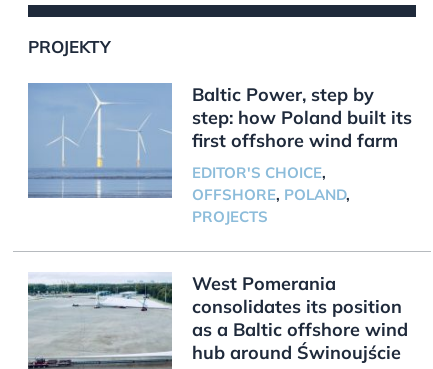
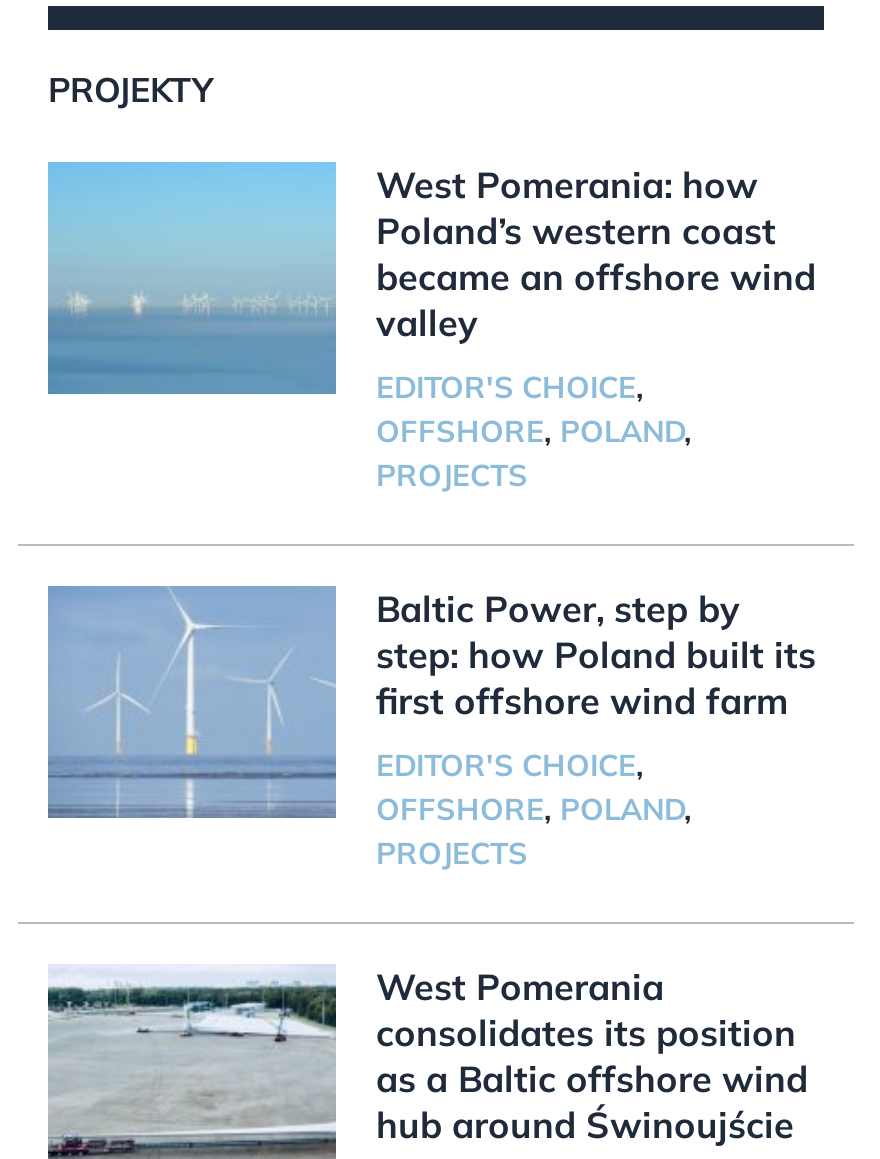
none -> [50,161,816,495] [image] | West Pomerania: how | Poland’s western coast | became an offshore wind | valley | EDITOR'S CHOICE, | OFFSHORE, POLAND, | PROJECTS

